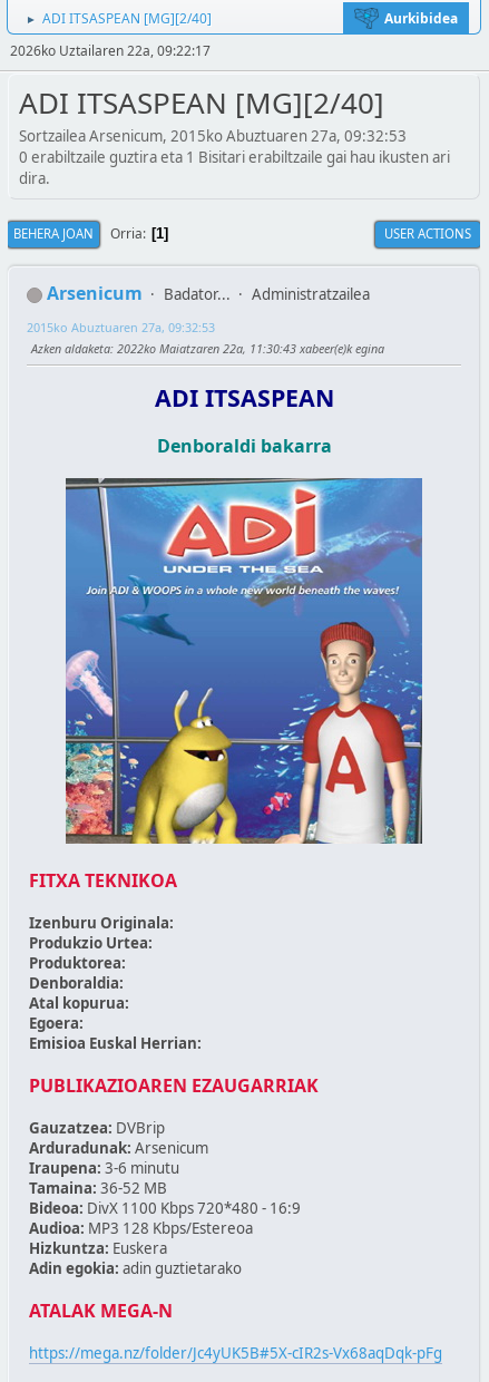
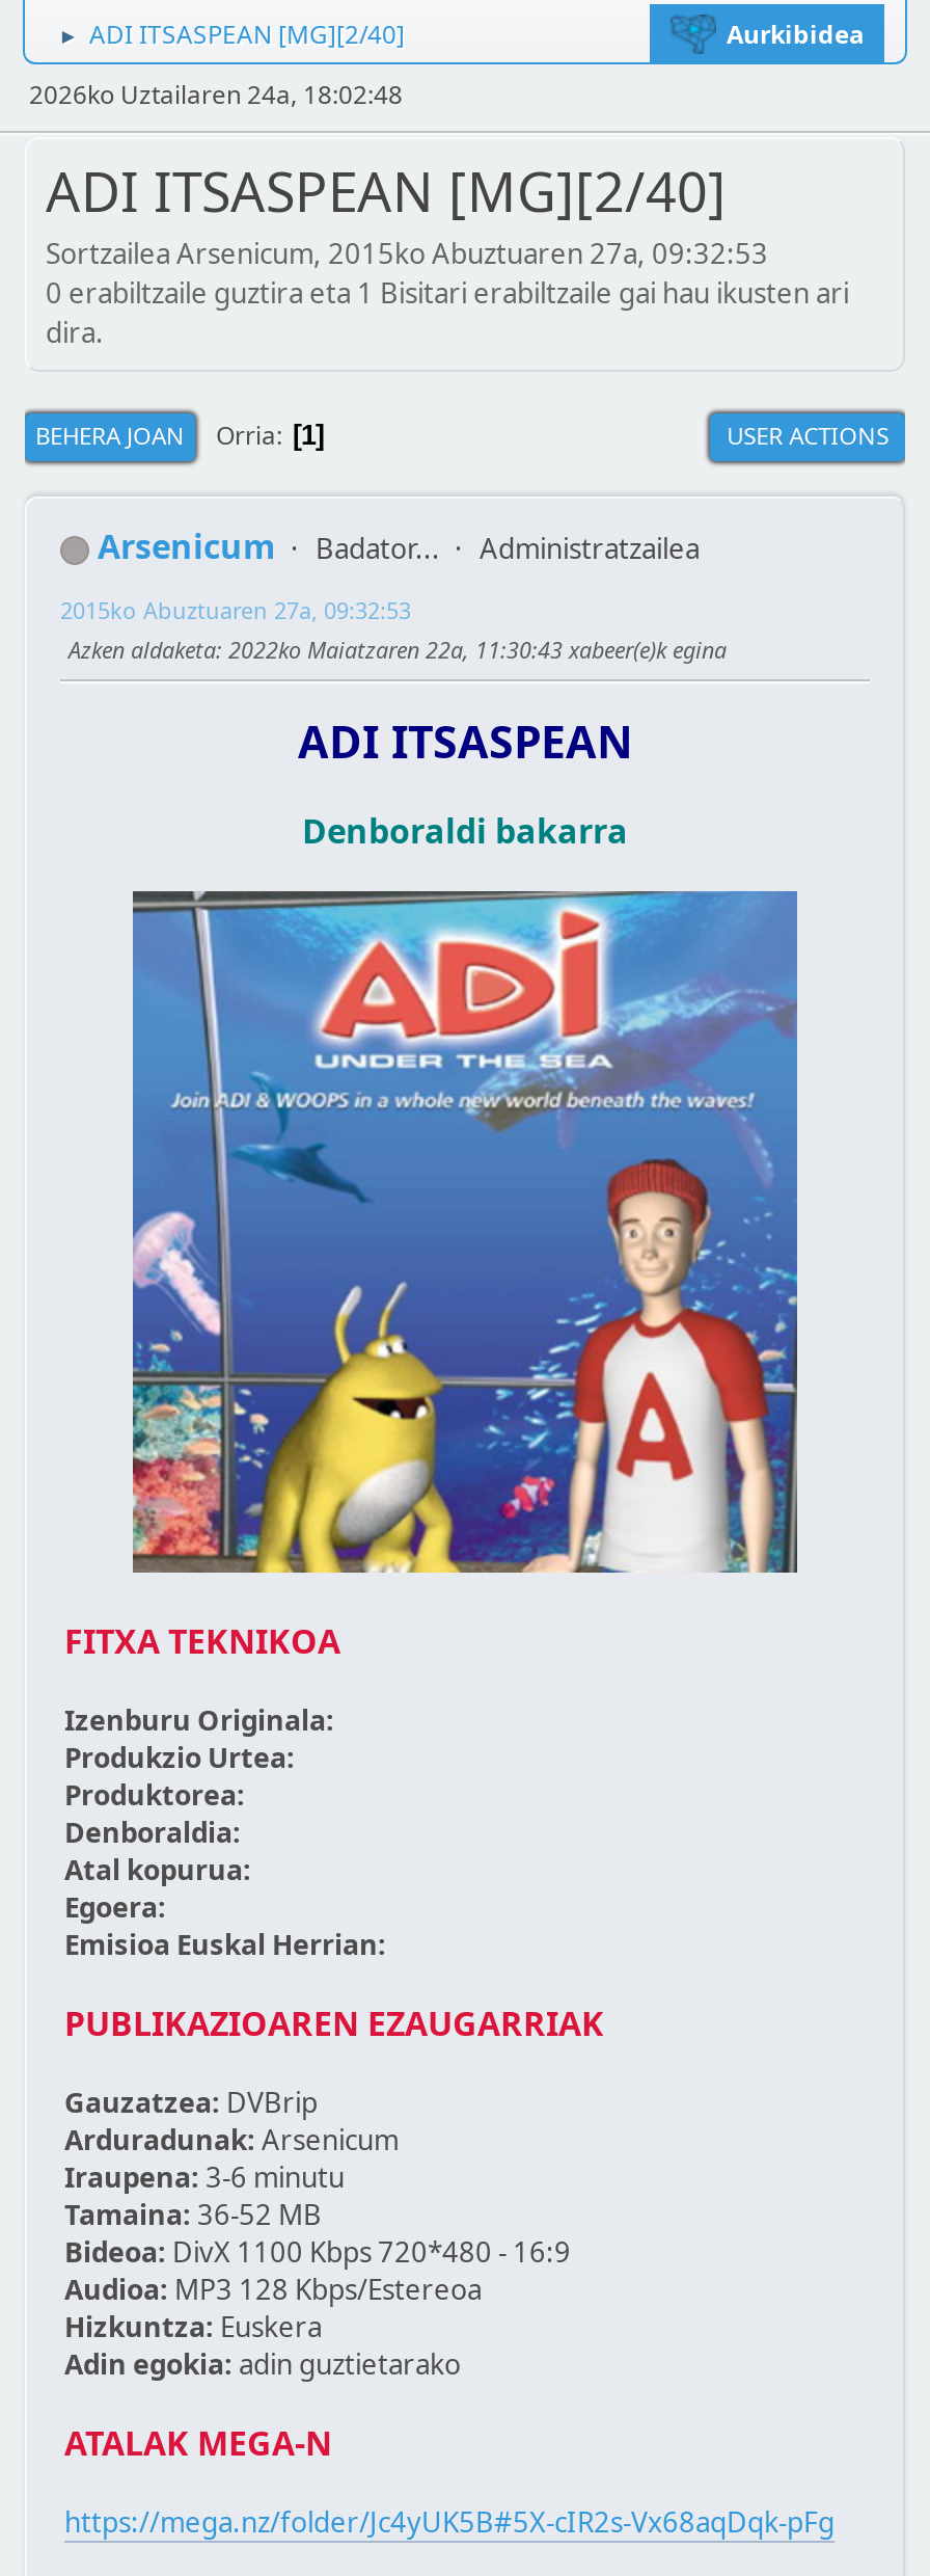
[10,41,211,60] 2026ko Uztailaren 22a, 09:22:17 -> [29,77,403,112] 2026ko Uztailaren 24a, 18:02:48

